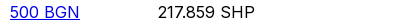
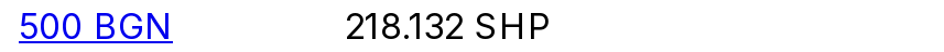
[158,2,255,22] 217.859 SHP -> [345,5,552,48] 218.132 SHP

